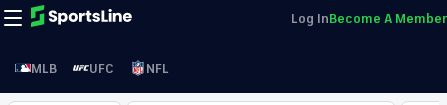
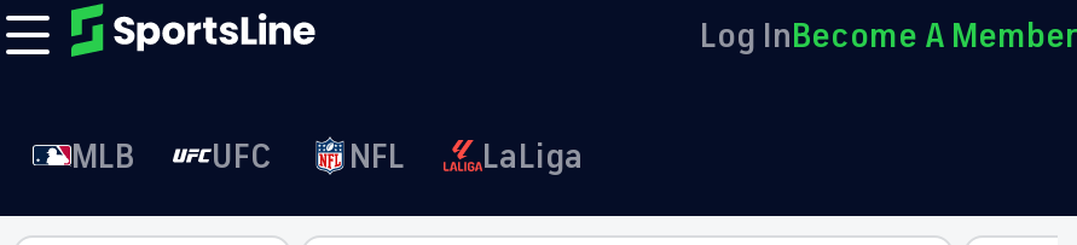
none -> [482,135,584,176] LaLiga

